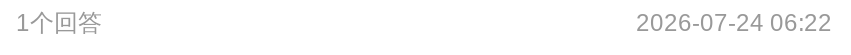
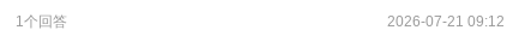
[636,9,832,37] 2026-07-24 06:22 -> [387,13,505,30] 2026-07-21 09:12

